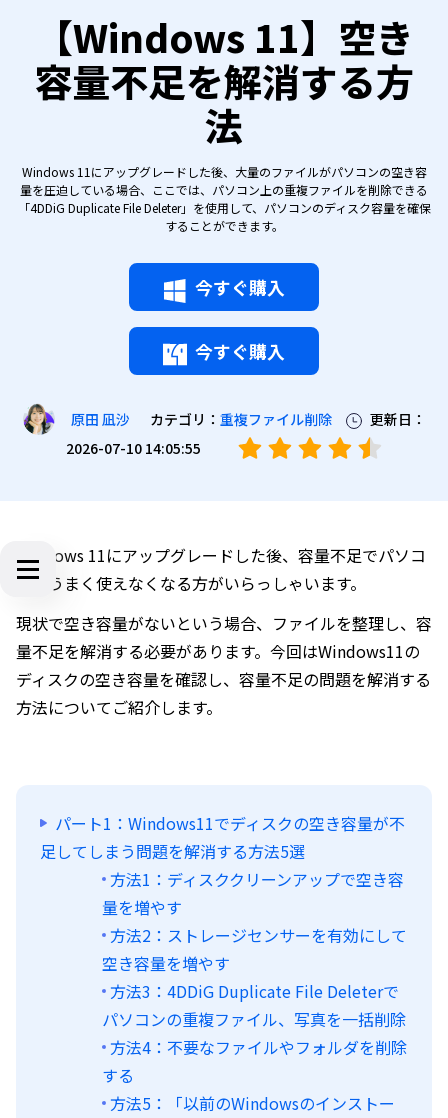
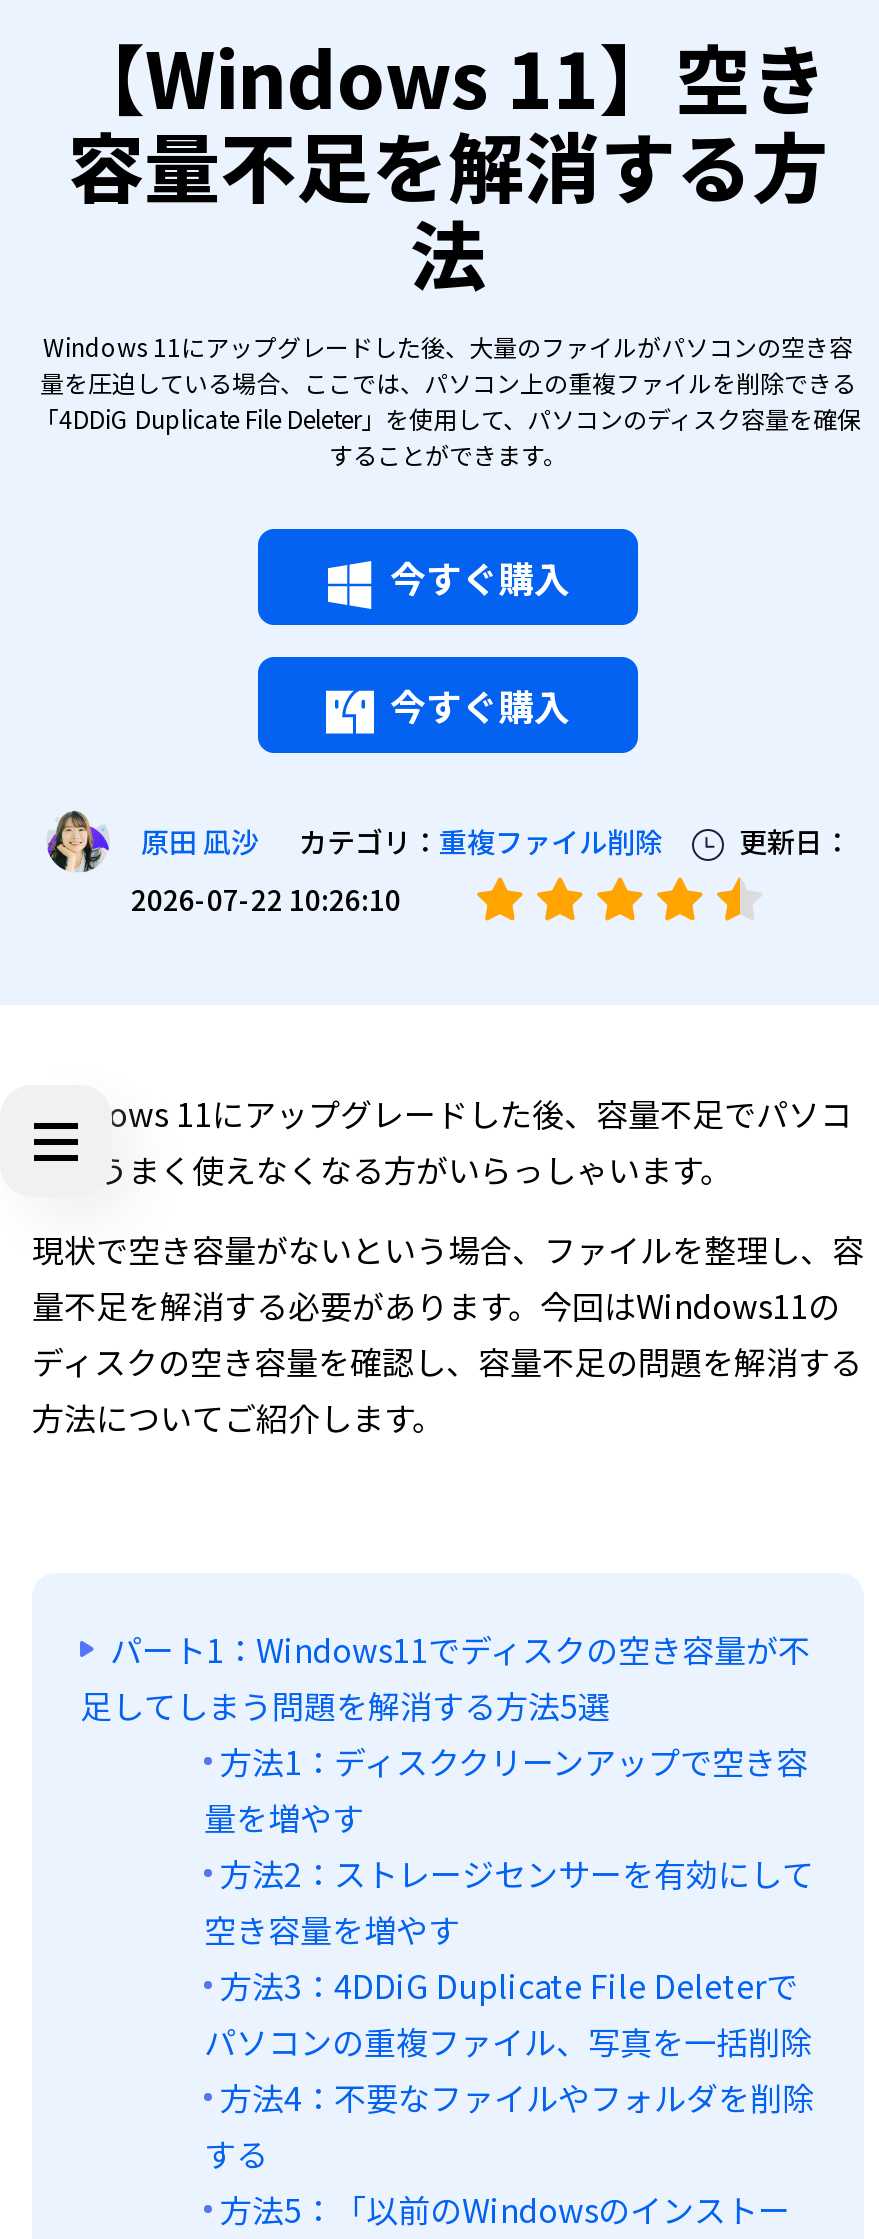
[65,438,200,458] 2026-07-10 14:05:55 -> [131,879,401,919] 2026-07-22 10:26:10

